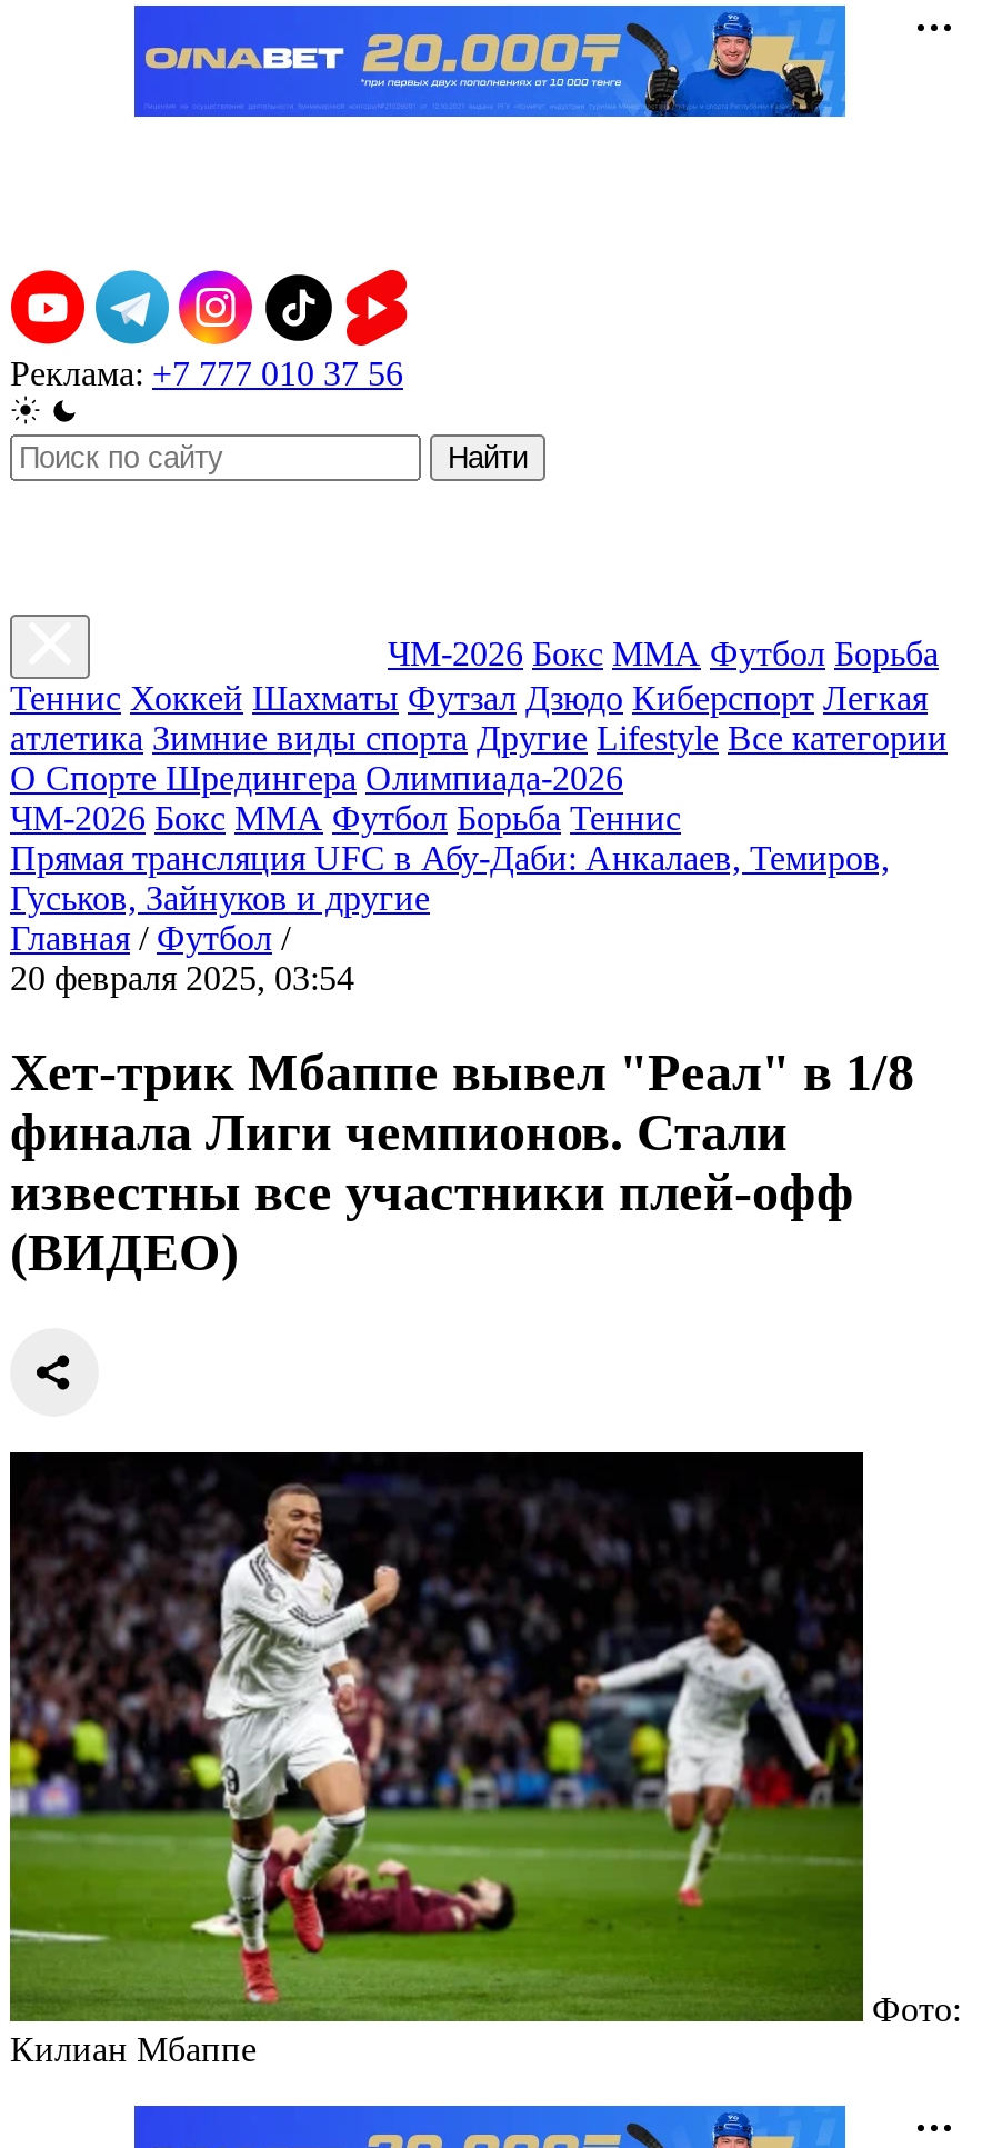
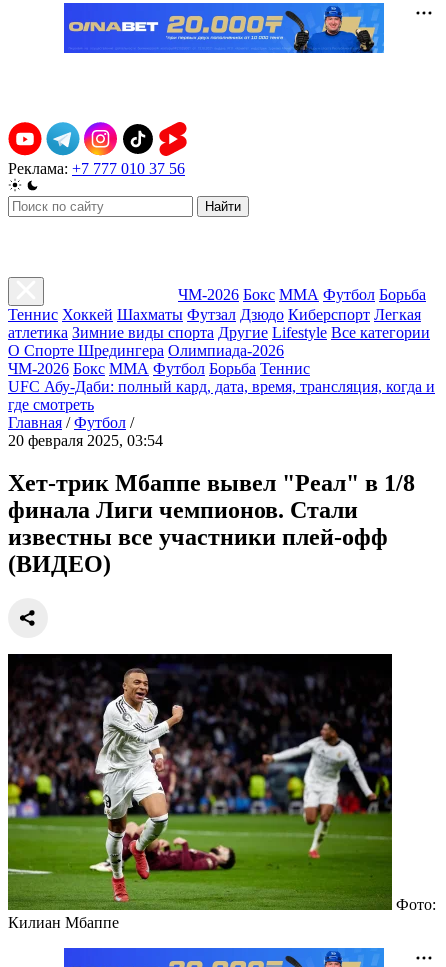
[10,839,890,917] Прямая трансляция UFC в Абу-Даби: Анкалаев, Темиров, | Гуськов, Зайнуков и другие -> [8,378,435,413] UFC Абу-Даби: полный кард, дата, время, трансляция, когда и | где смотреть

